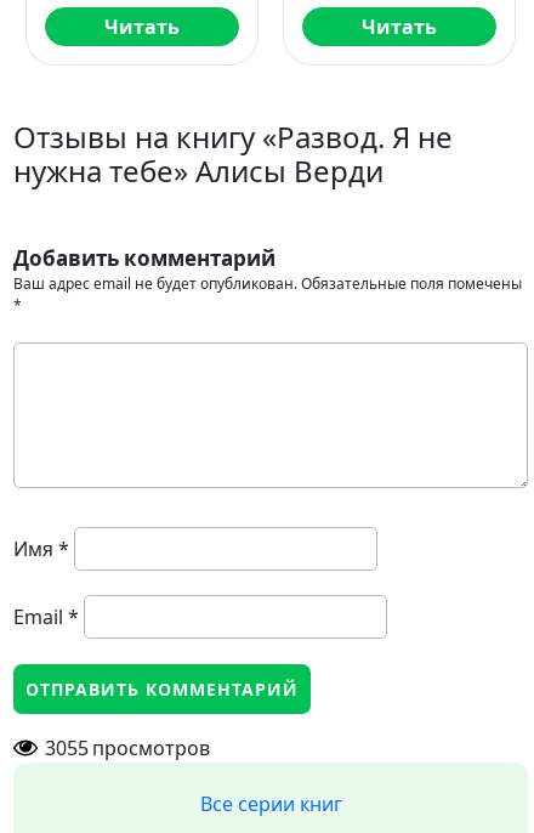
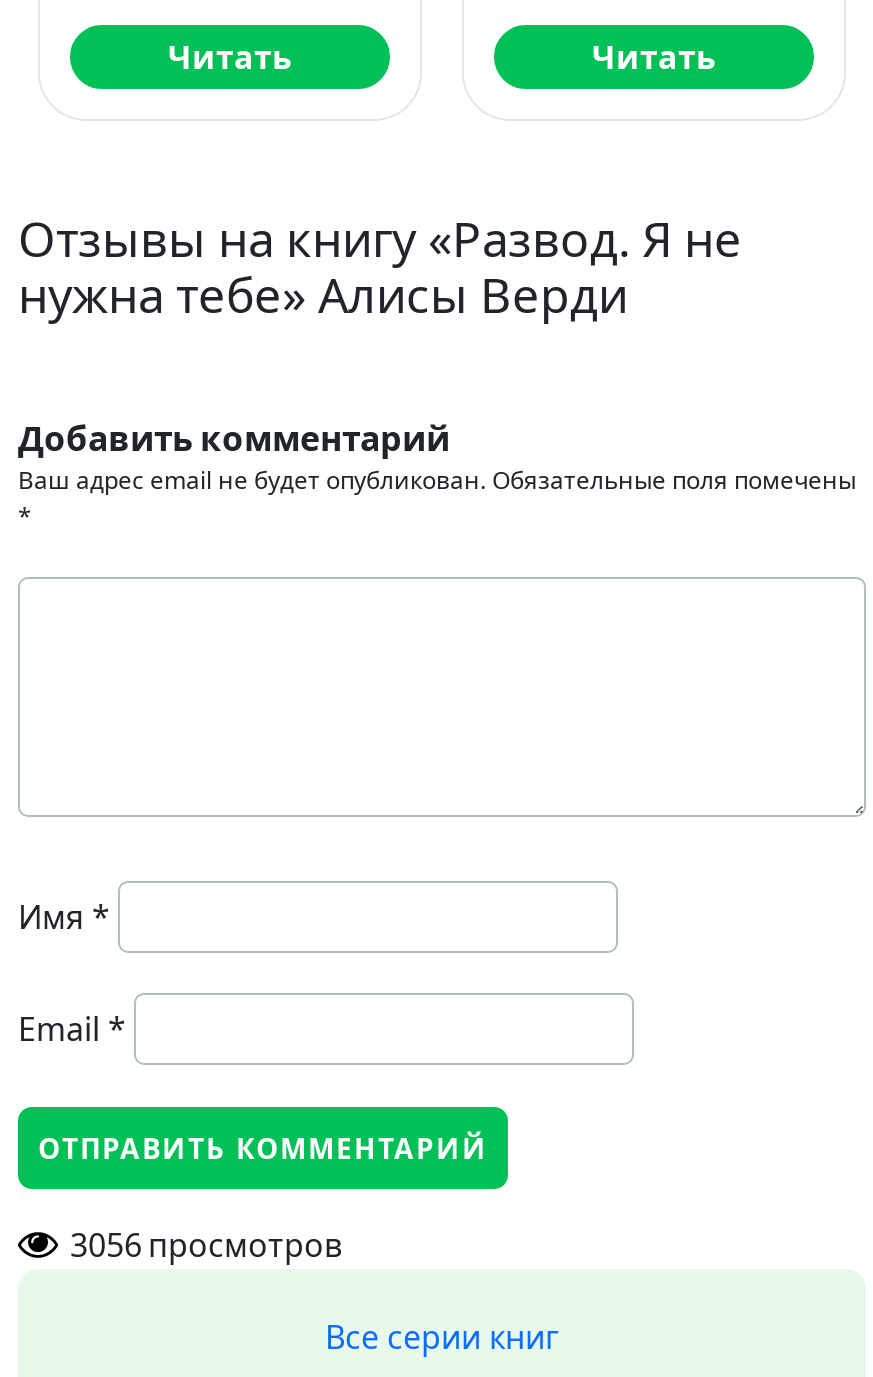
[45,735,210,761] 3055 просмотров -> [70,1223,342,1267] 3056 просмотров

